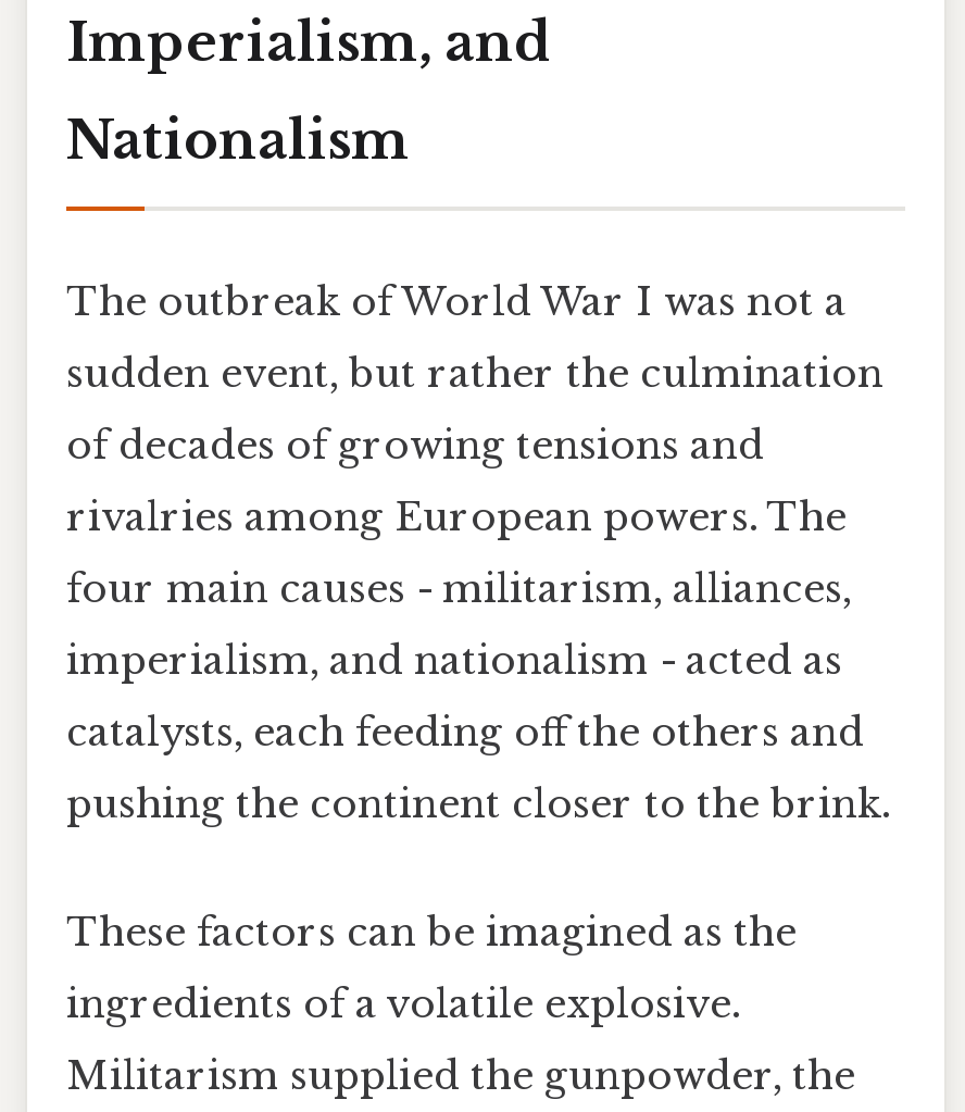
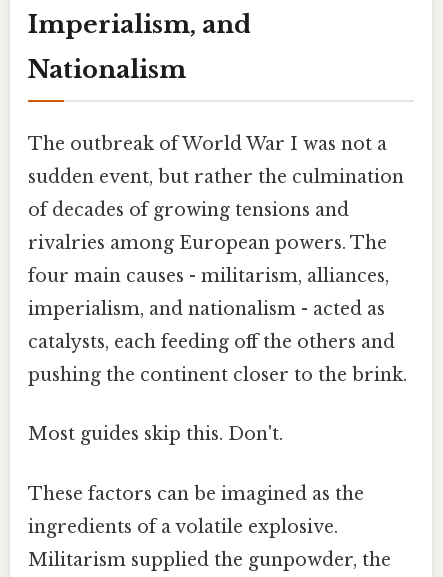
none -> [28,423,283,445] Most guides skip this. Don't.

